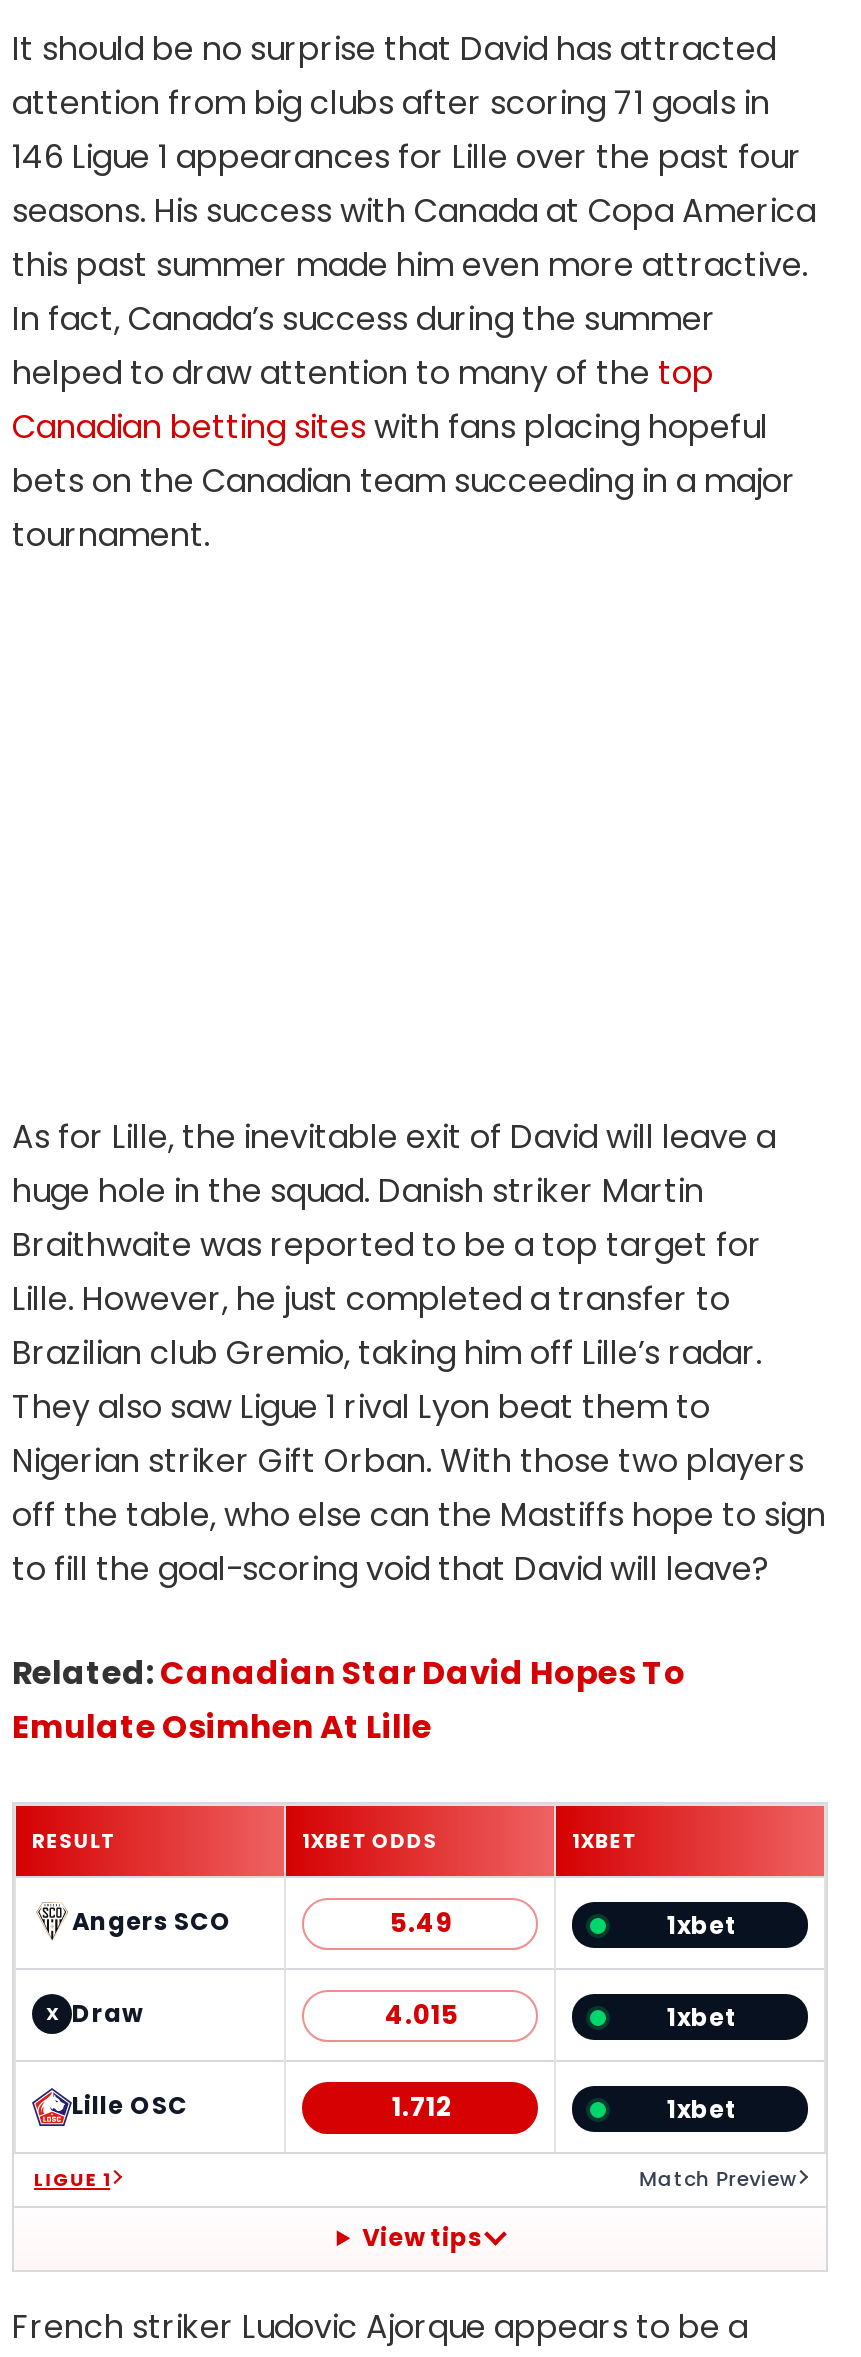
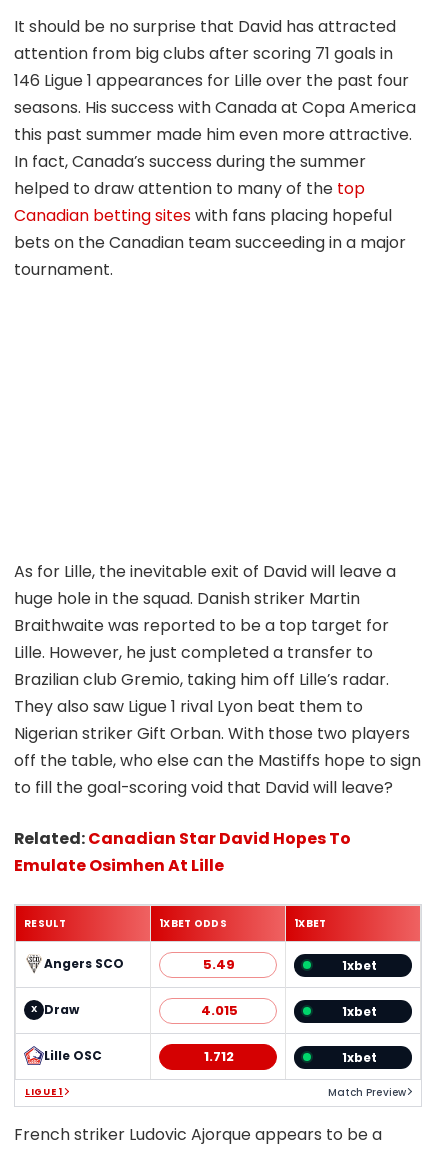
[362,2221,482,2255] View tips -> none

